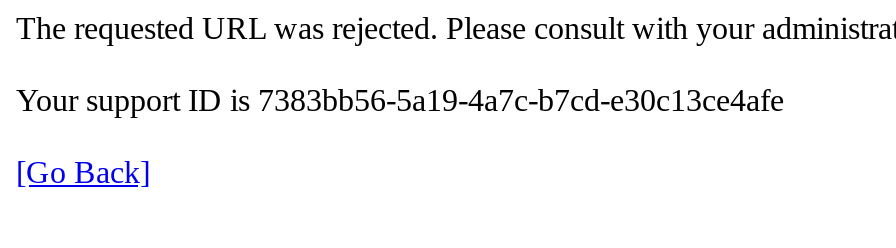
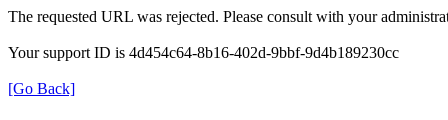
[16,83,784,117] Your support ID is 7383bb56-5a19-4a7c-b7cd-e30c13ce4afe -> [8,44,399,61] Your support ID is 4d454c64-8b16-402d-9bbf-9d4b189230cc

